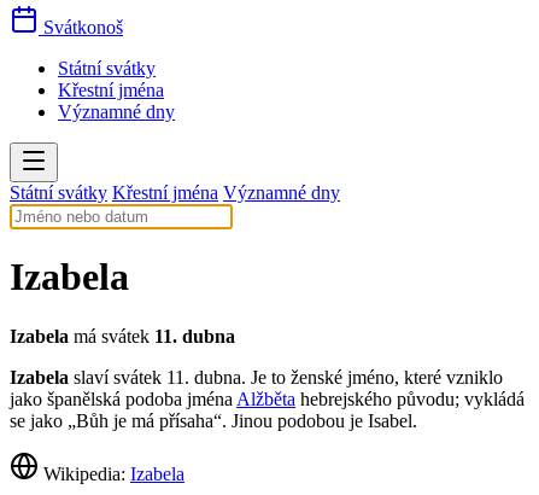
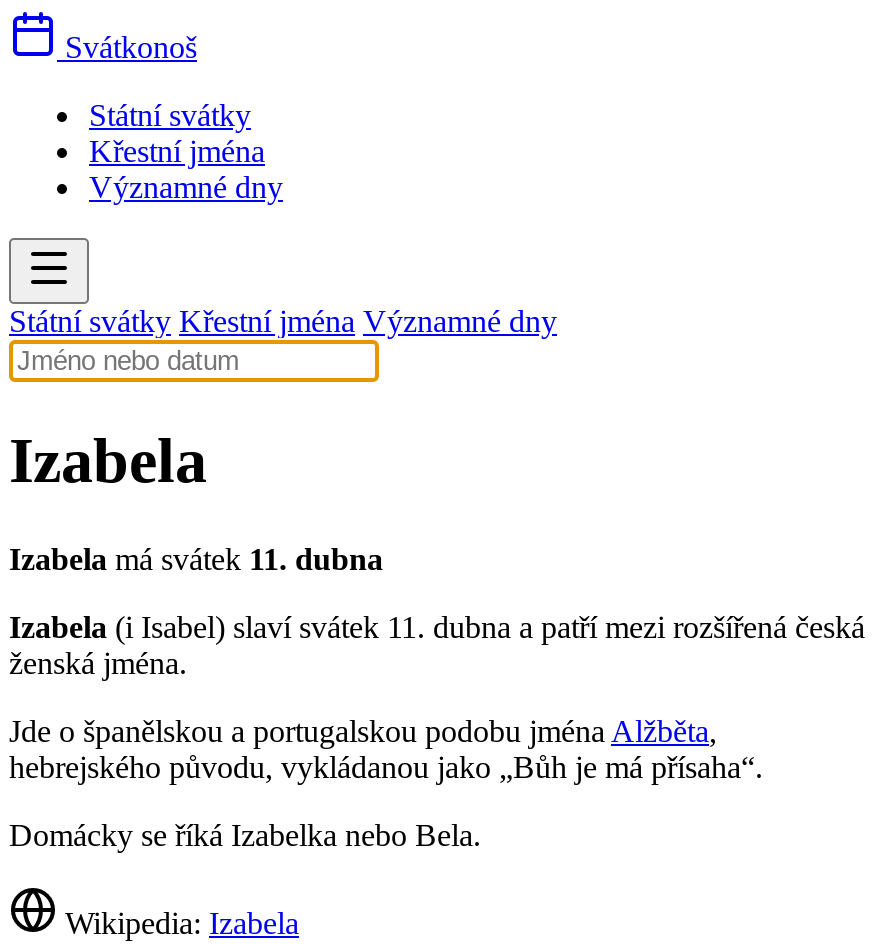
[10,367,525,431] Izabela slaví svátek 11. dubna. Je to ženské jméno, které vzniklo | jako španělská podoba jména Alžběta hebrejského původu; vykládá | se jako „Bůh je má přísaha“. Jinou podobou je Isabel. -> [9,610,865,852] Izabela (i Isabel) slaví svátek 11. dubna a patří mezi rozšířená česká | ženská jména. | Jde o španělskou a portugalskou podobu jména Alžběta, | hebrejského původu, vykládanou jako „Bůh je má přísaha“. | Domácky se říká Izabelka nebo Bela.

